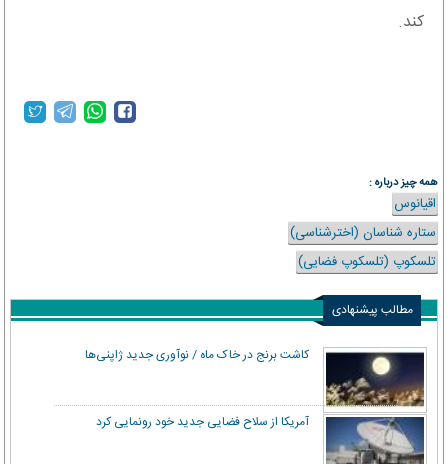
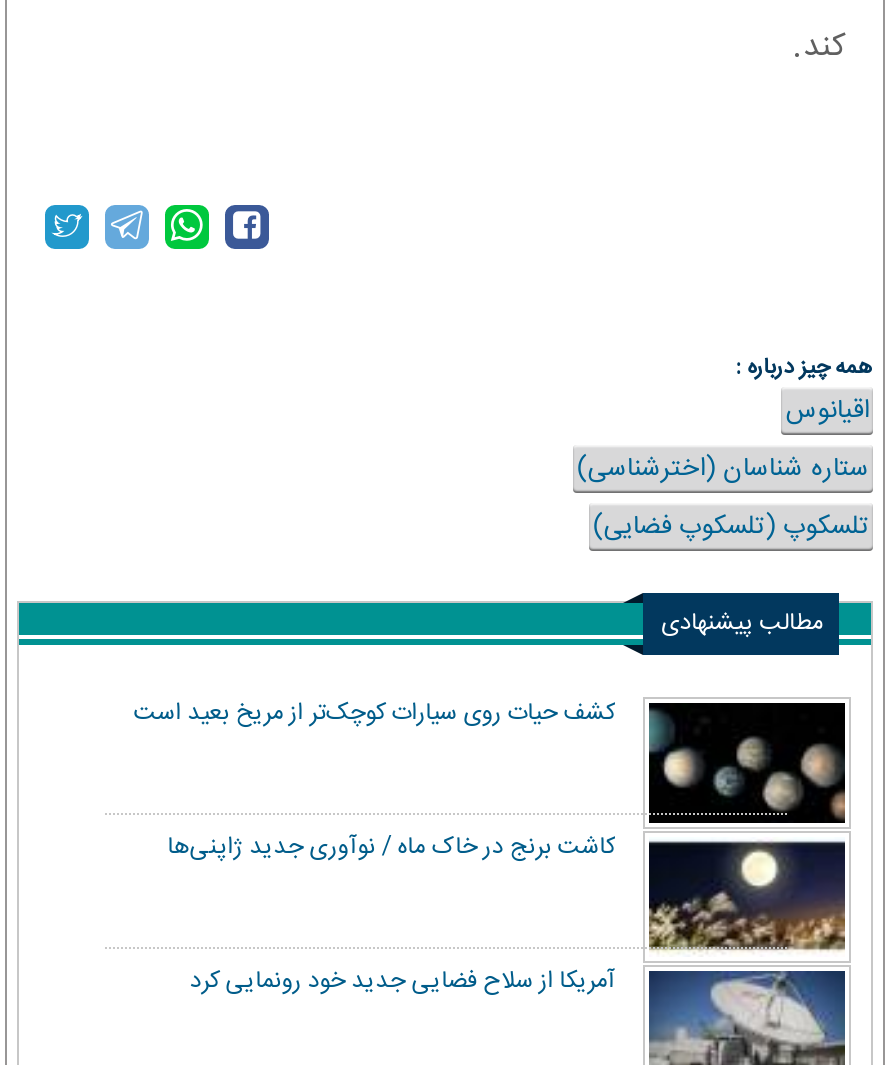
none -> [134,693,847,825] [image] | کشف حیات روی سیارات کوچک‌تر از مریخ بعید است

